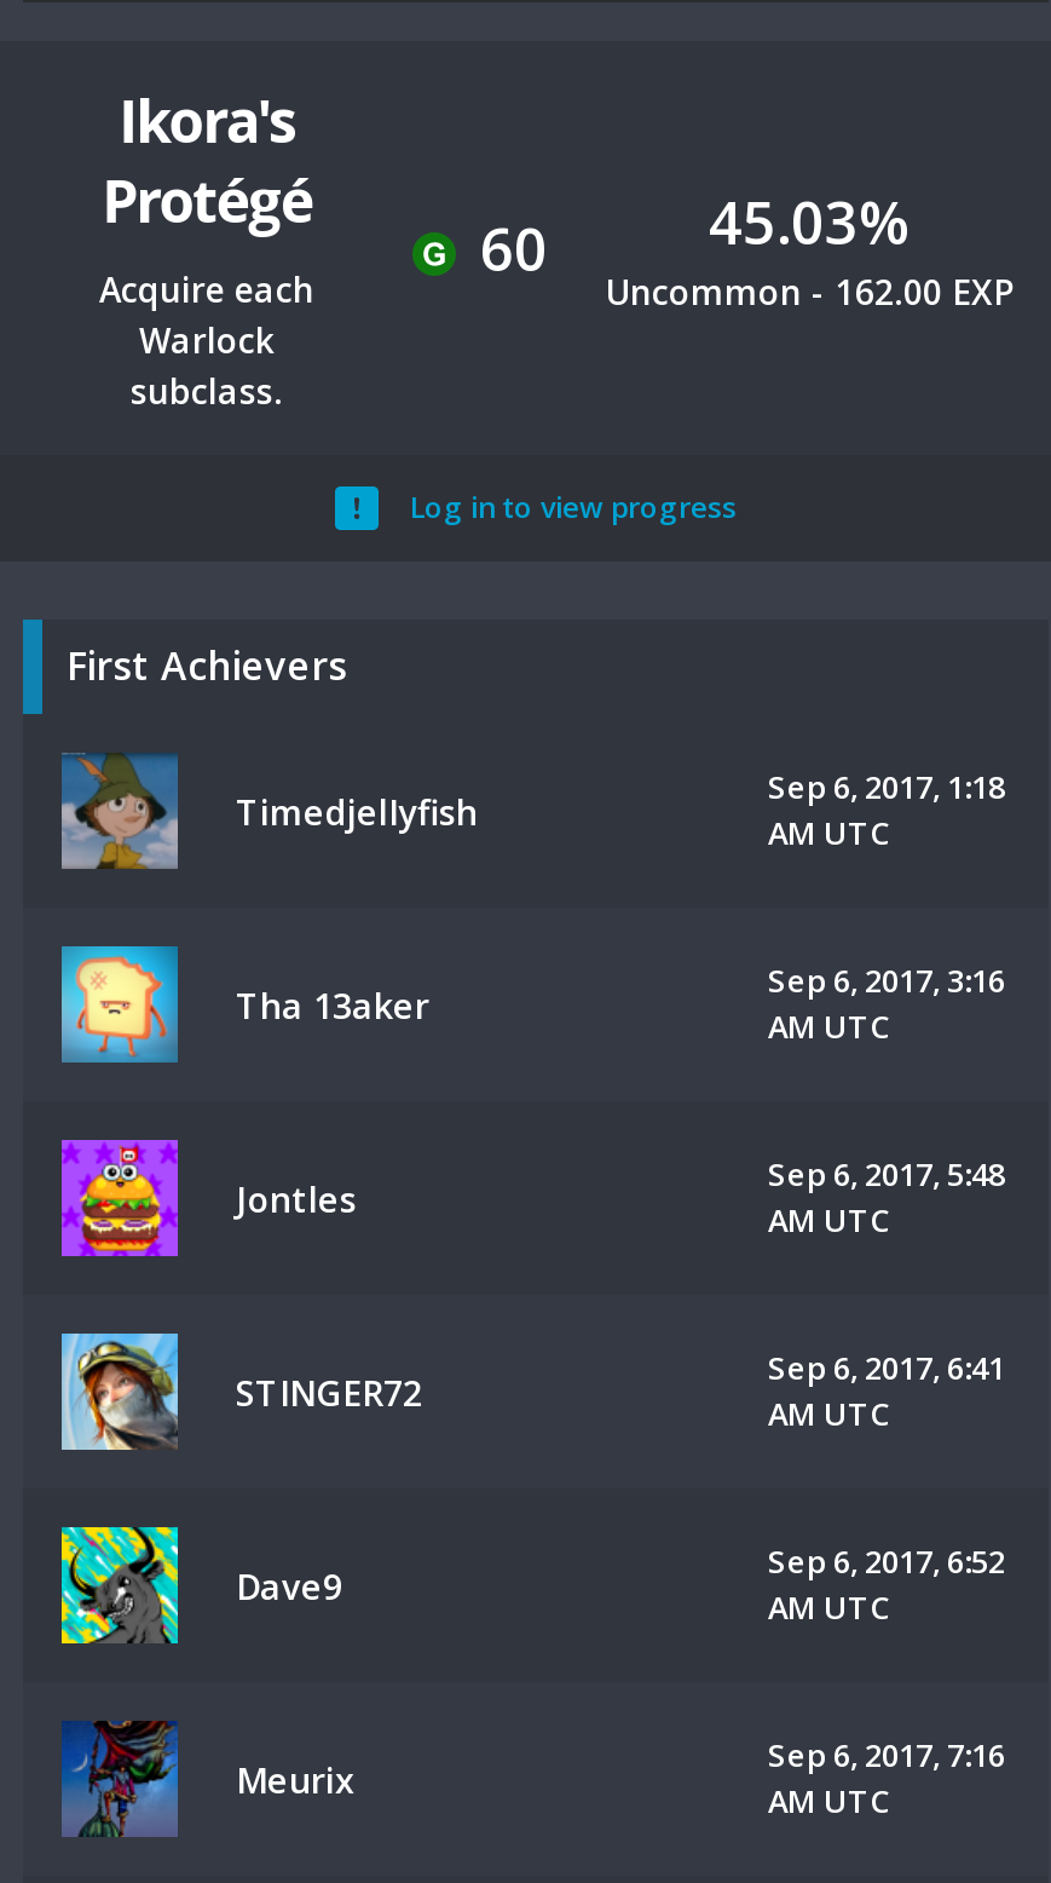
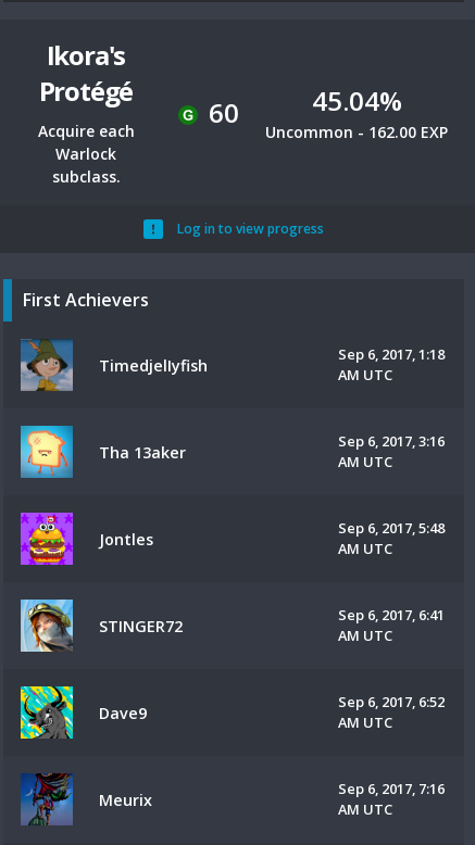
[709,182,909,262] 45.03% -> [311,83,402,119] 45.04%

